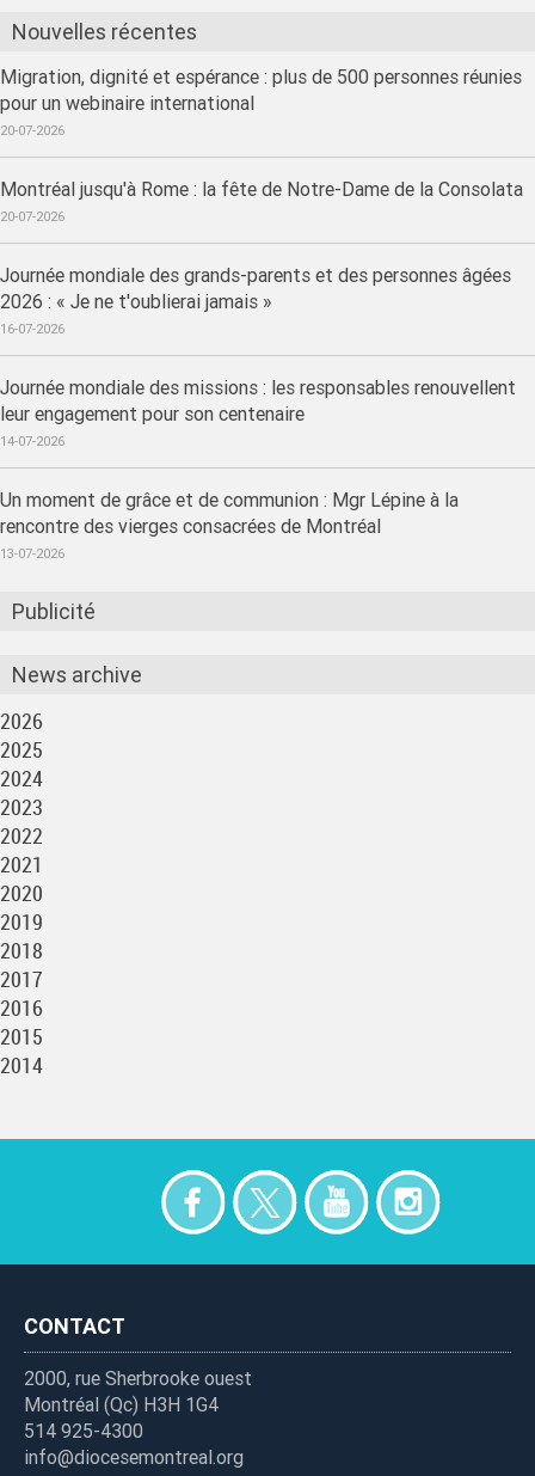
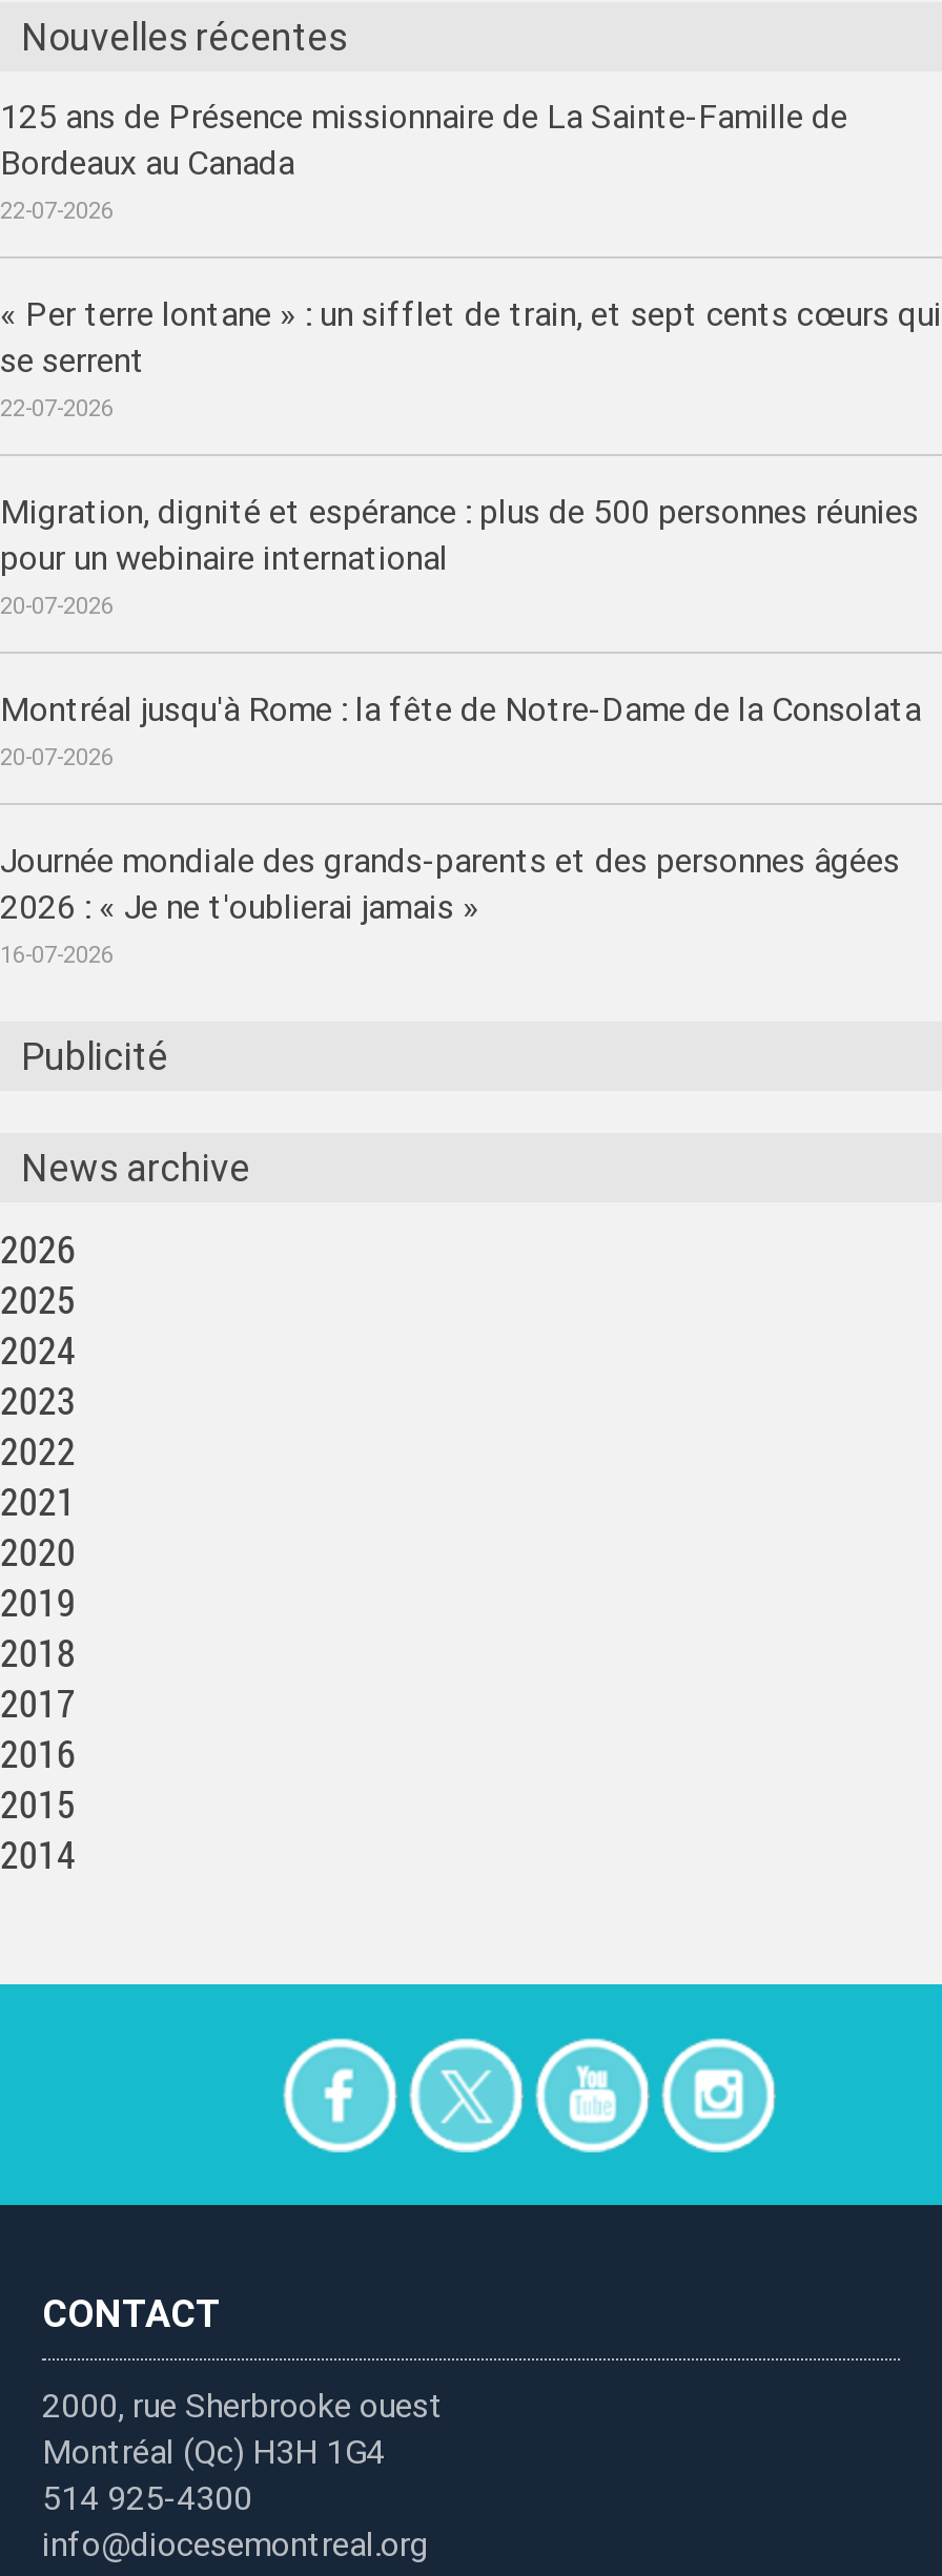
none -> [0,94,942,421] 125 ans de Présence missionnaire de La Sainte-Famille de | Bordeaux au Canada | 22-07-2026 | « Per terre lontane » : un sifflet de train, et sept cents cœurs qui | se serrent | 22-07-2026
moved [0,64,523,336] -> [0,489,921,968]: Migration, dignité et espérance : plus de 500 personnes réunies | pour un webinaire international | 20-07-2026 | Montréal jusqu'à Rome : la fête de Notre-Dame de la Consolata | 20-07-2026 | Journée mondiale des grands-parents et des personnes âgées | 2026 : « Je ne t'oublierai jamais » | 16-07-2026
[0,375,516,561] Journée mondiale des missions : les responsables renouvellent | leur engagement pour son centenaire | 14-07-2026 | Un moment de grâce et de communion : Mgr Lépine à la | rencontre des vierges consacrées de Montréal | 13-07-2026 -> none

